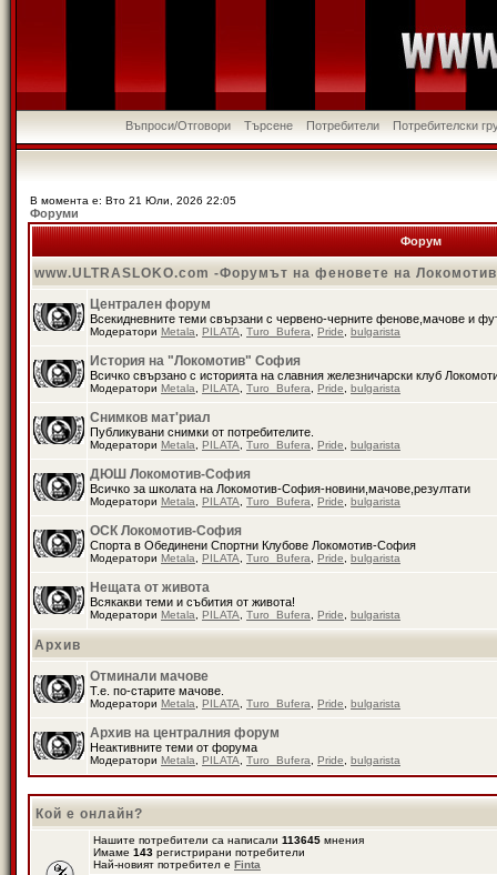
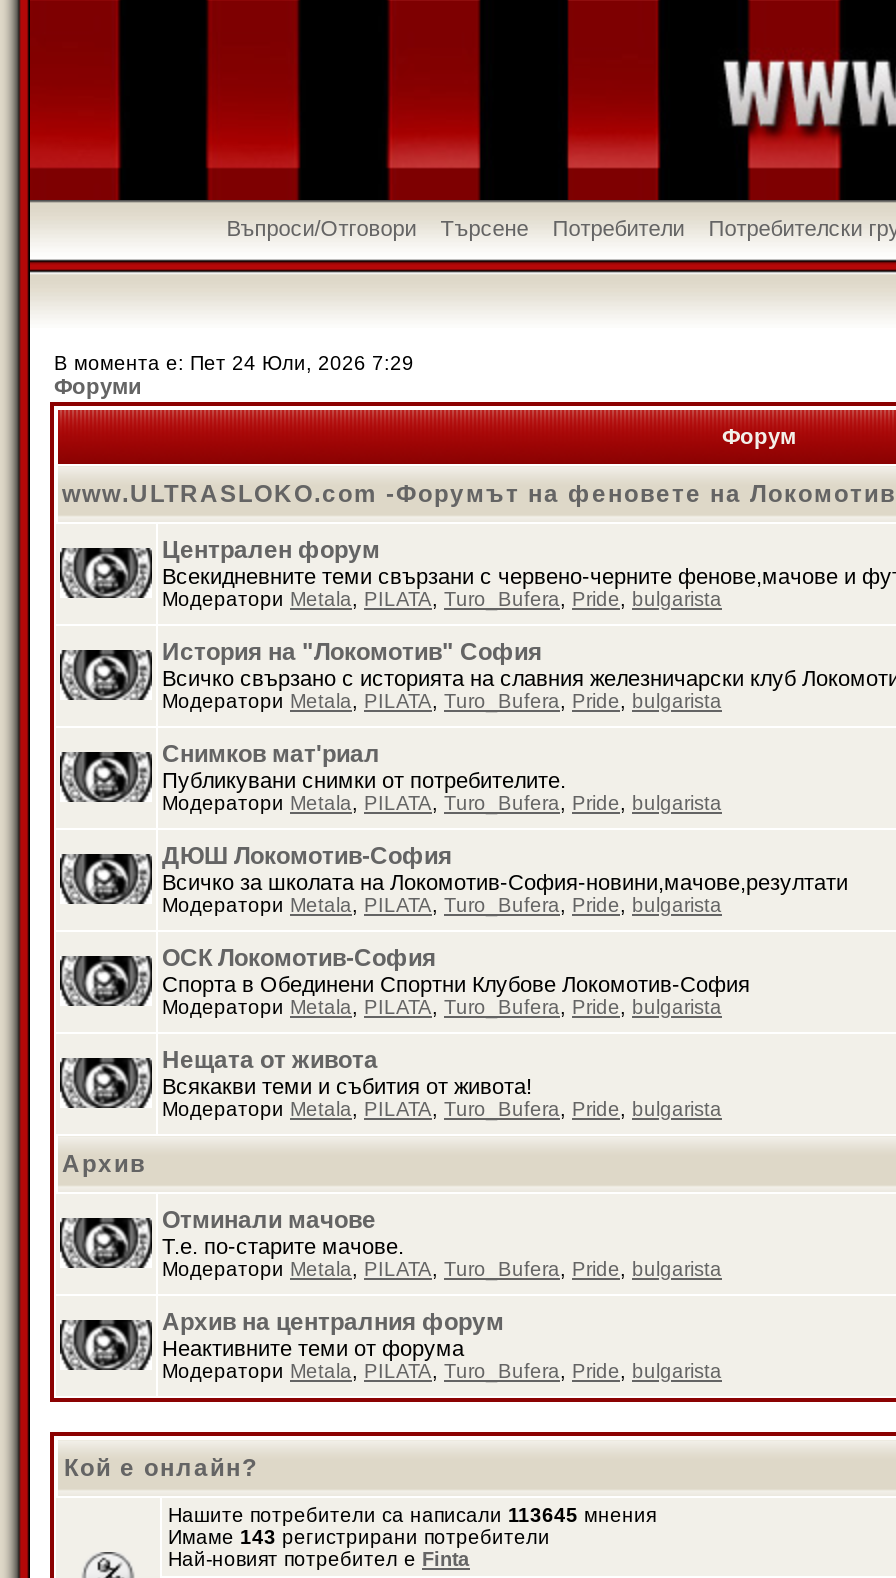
[30,194,236,207] В момента е: Вто 21 Юли, 2026 22:05 -> [54,352,414,374] В момента е: Пет 24 Юли, 2026 7:29

